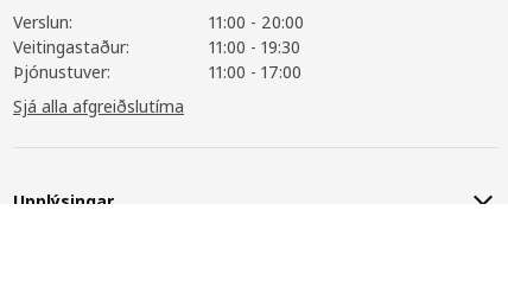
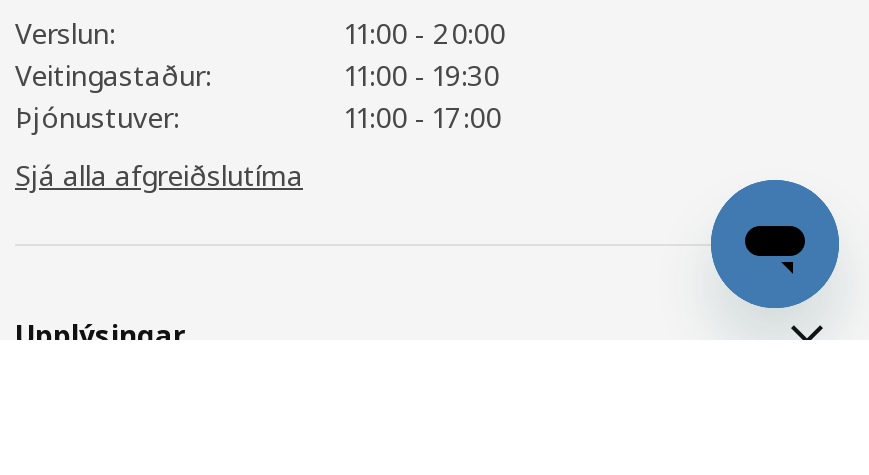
none -> [709,178,841,326] [image]

